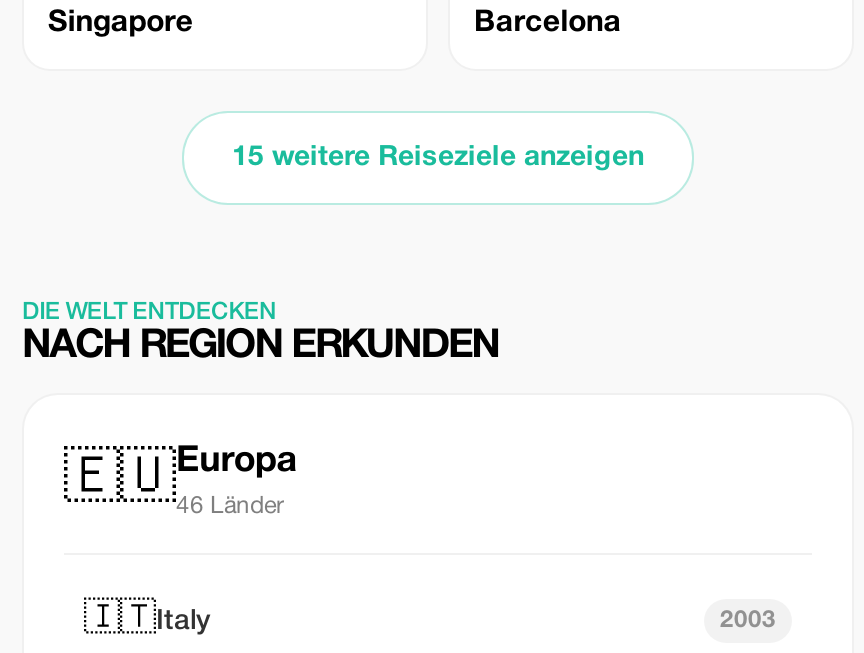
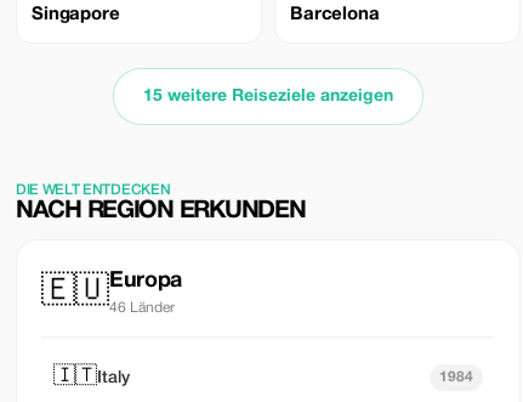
[720,609,776,631] 2003 -> [439,370,473,384] 1984

